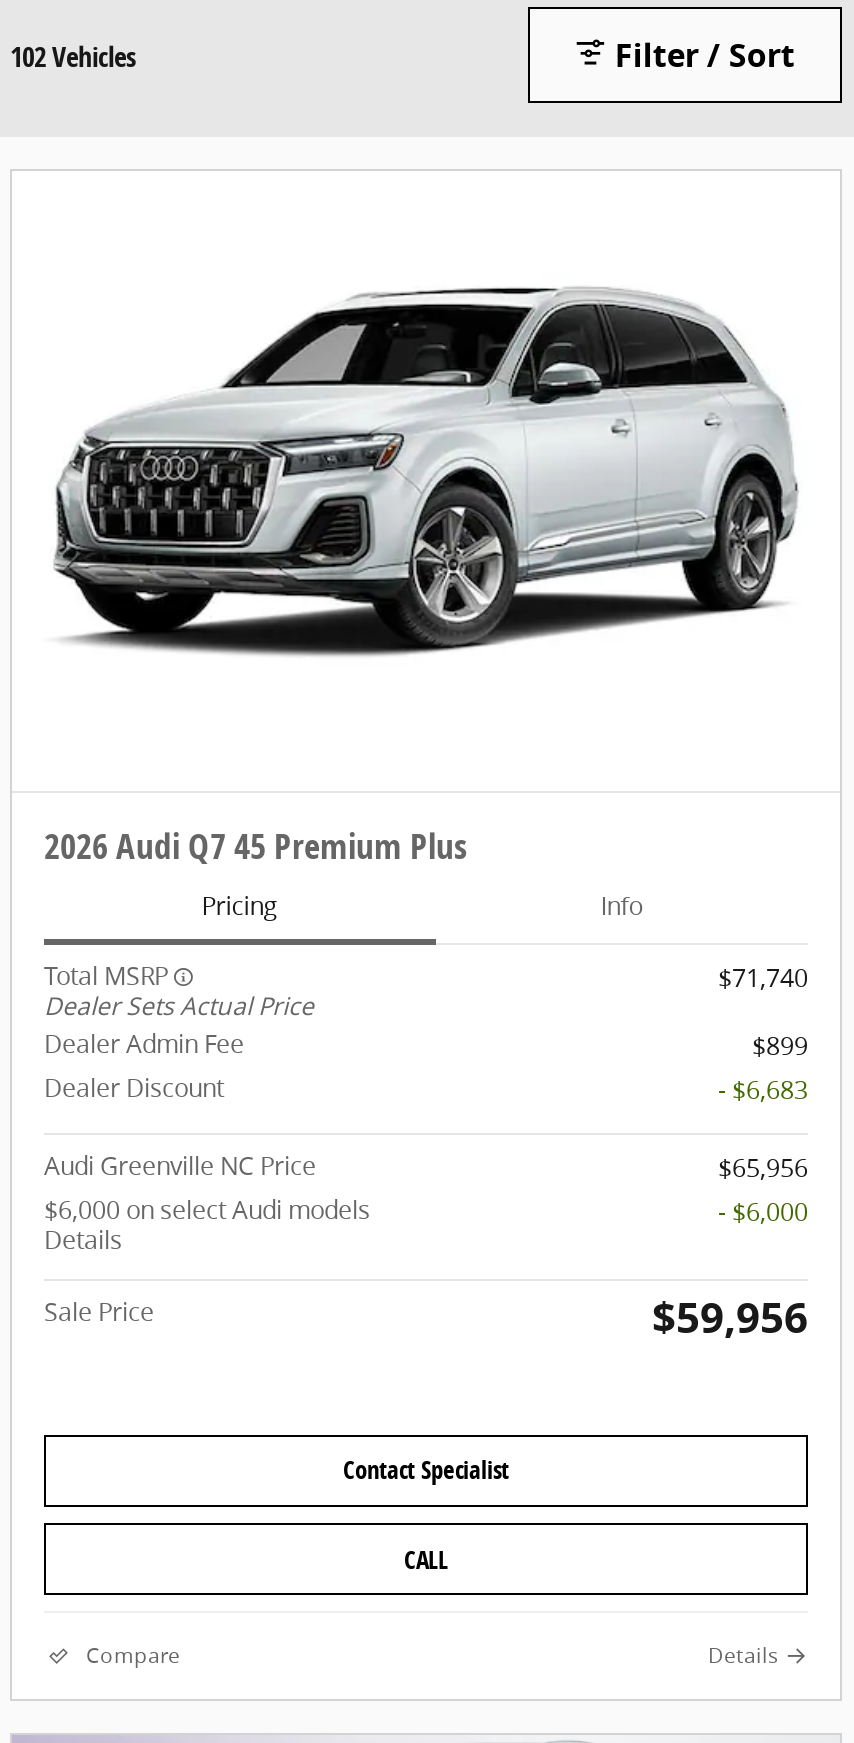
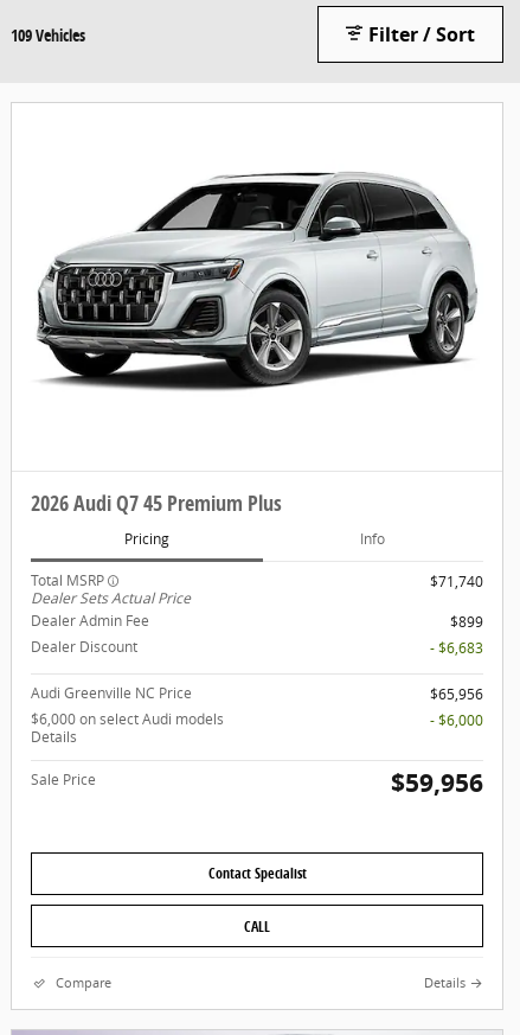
[10,37,136,75] 102 Vehicles -> [11,24,85,46] 109 Vehicles

